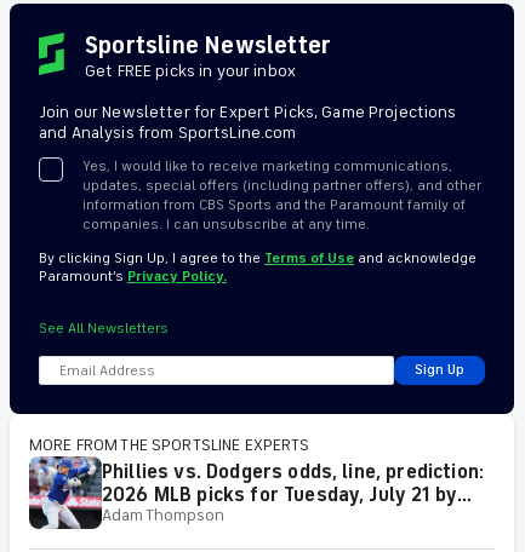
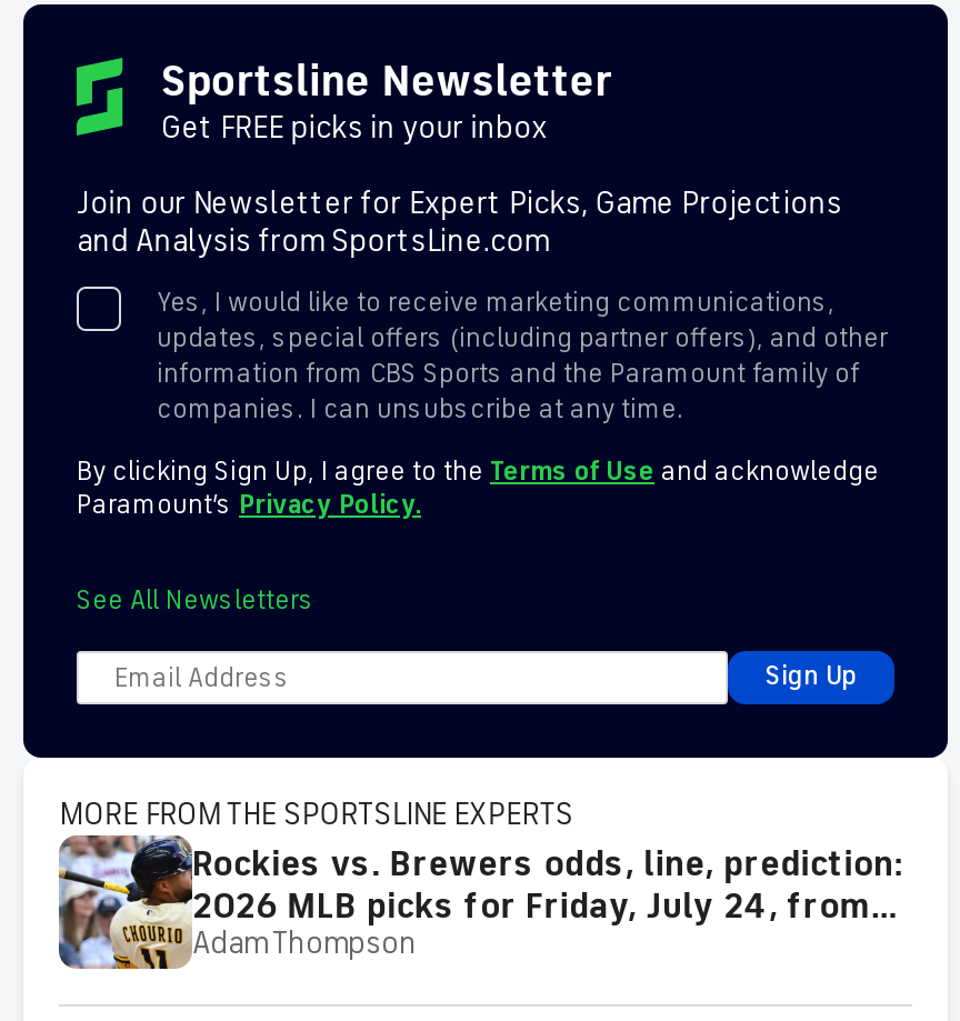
[29,459,484,530] [image] | Phillies vs. Dodgers odds, line, prediction: -> [57,840,903,971] [image] | Rockies vs. Brewers odds, line, prediction:
[102,483,457,507] 2026 MLB picks for Tuesday, July 21 by -> [192,884,871,929] 2026 MLB picks for Friday, July 24, from

